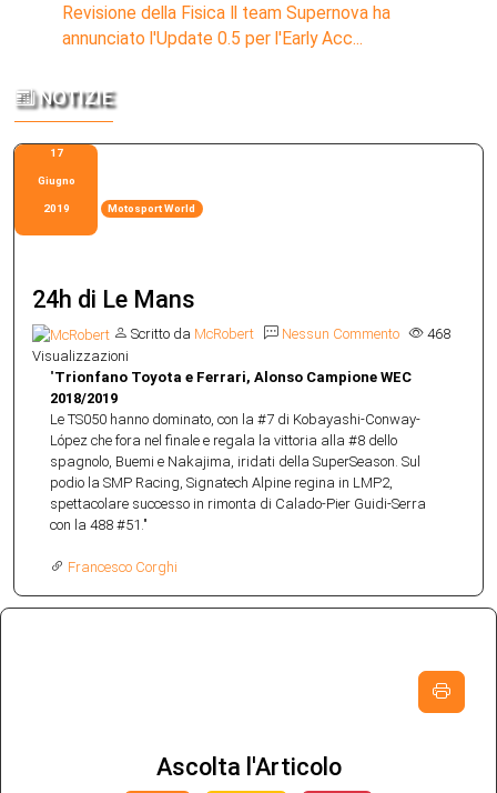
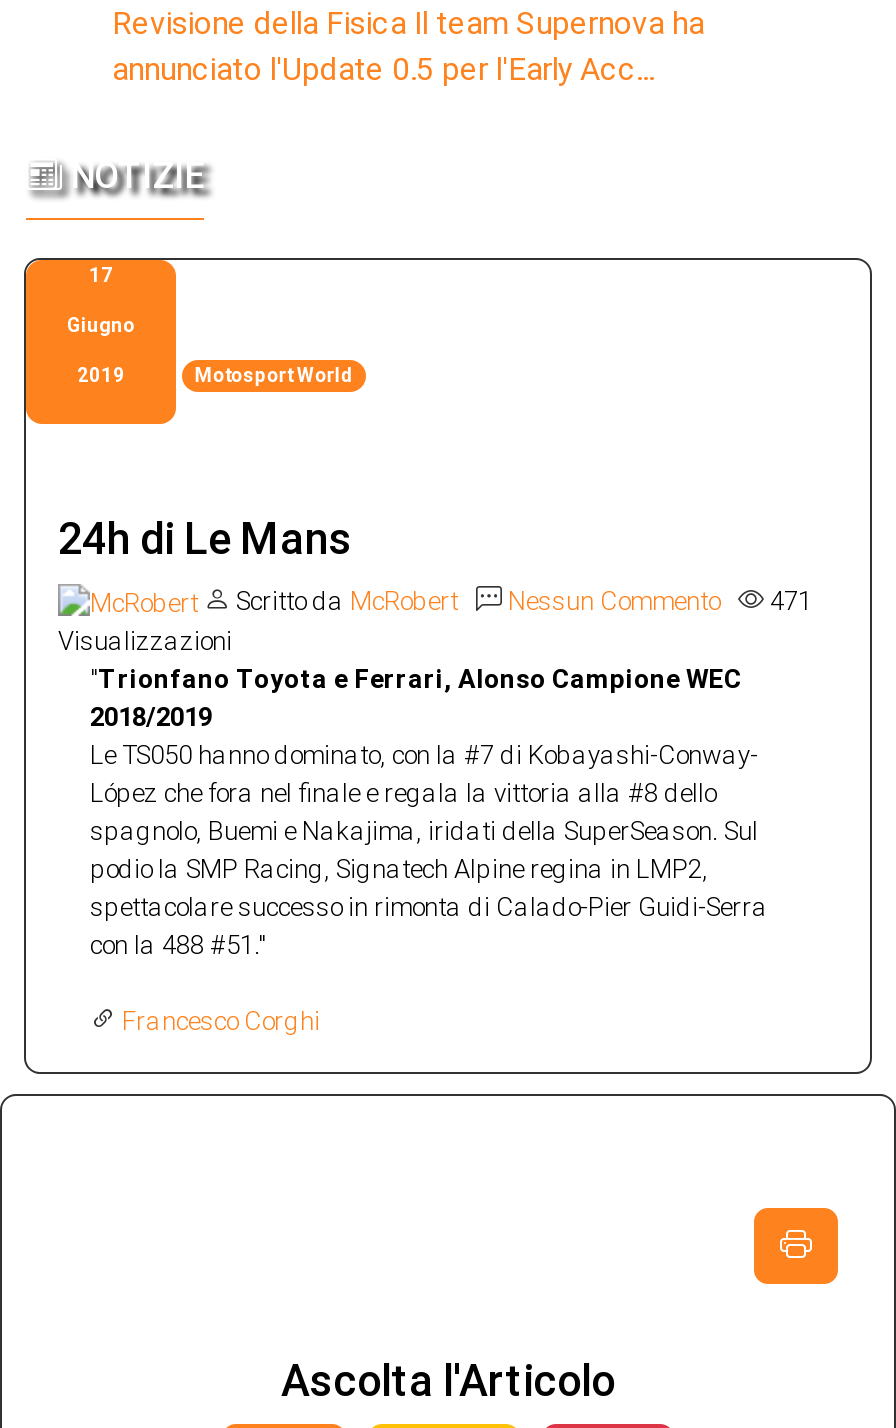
[128,325,450,342] Scritto da McRobert Nessun Commento 468 -> [230,585,812,615] Scritto da McRobert Nessun Commento 471

